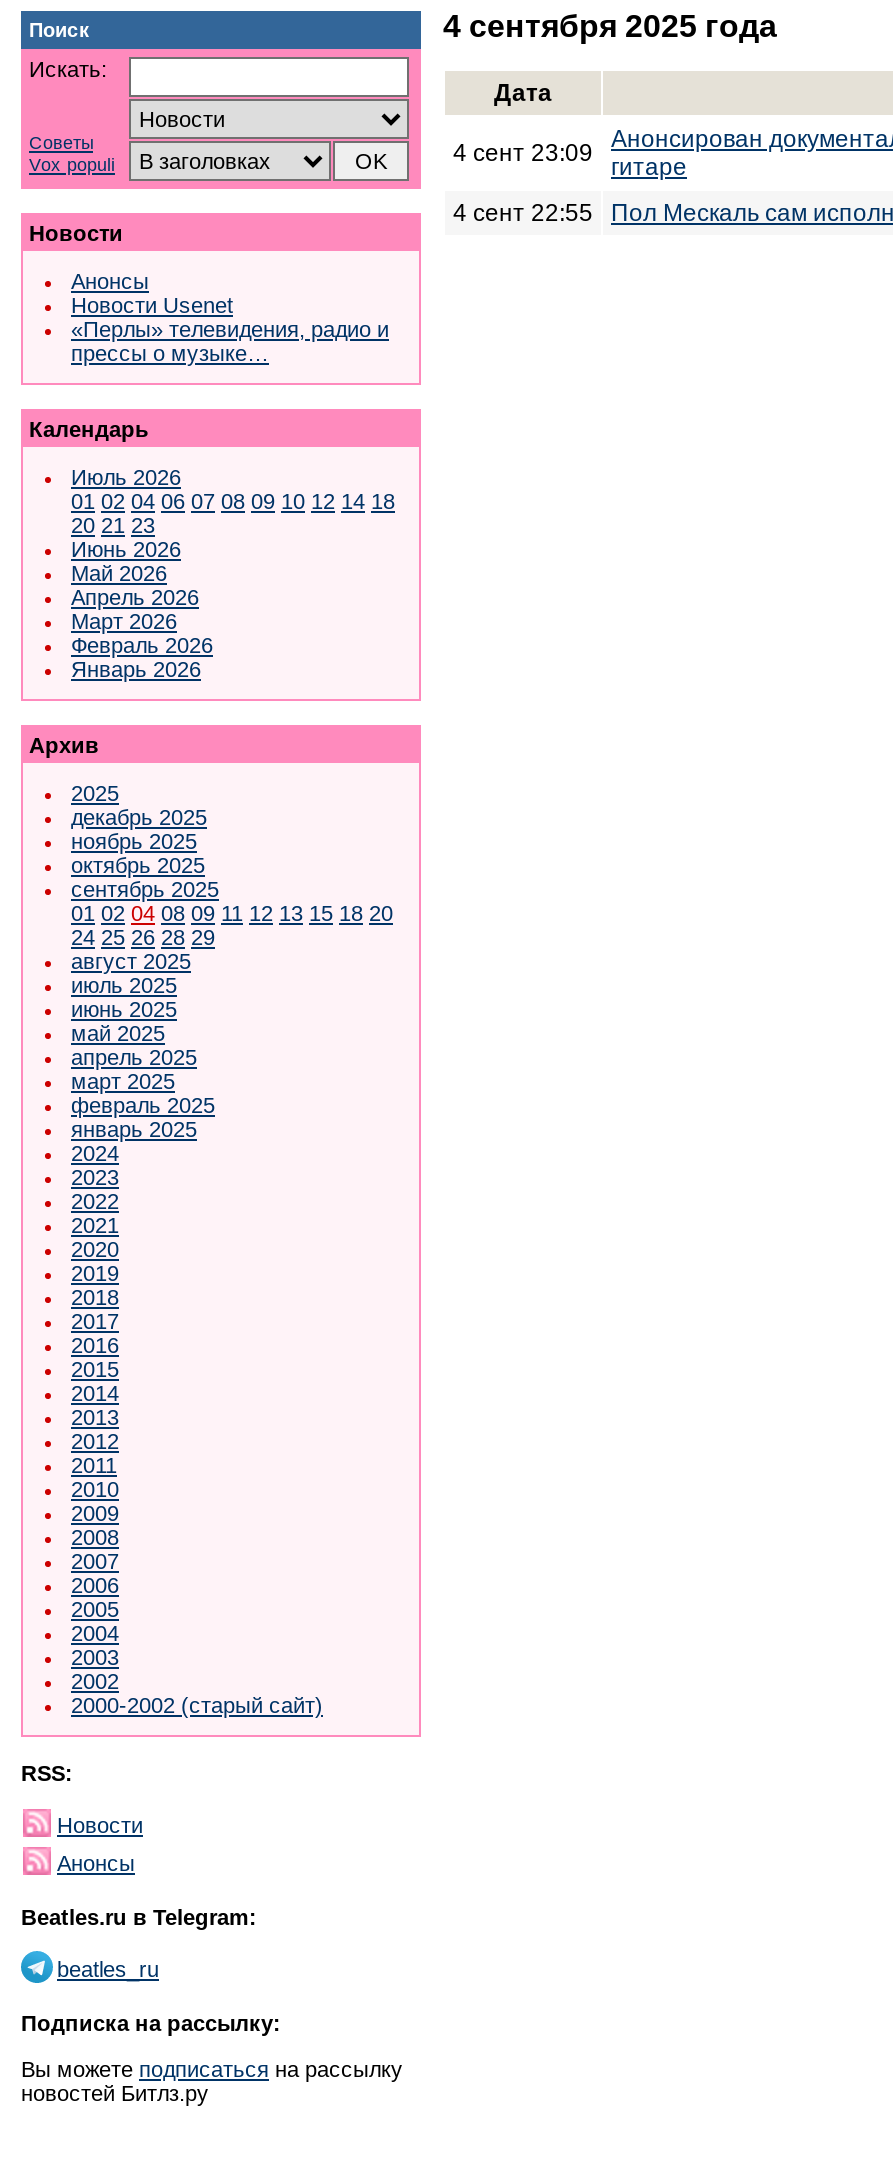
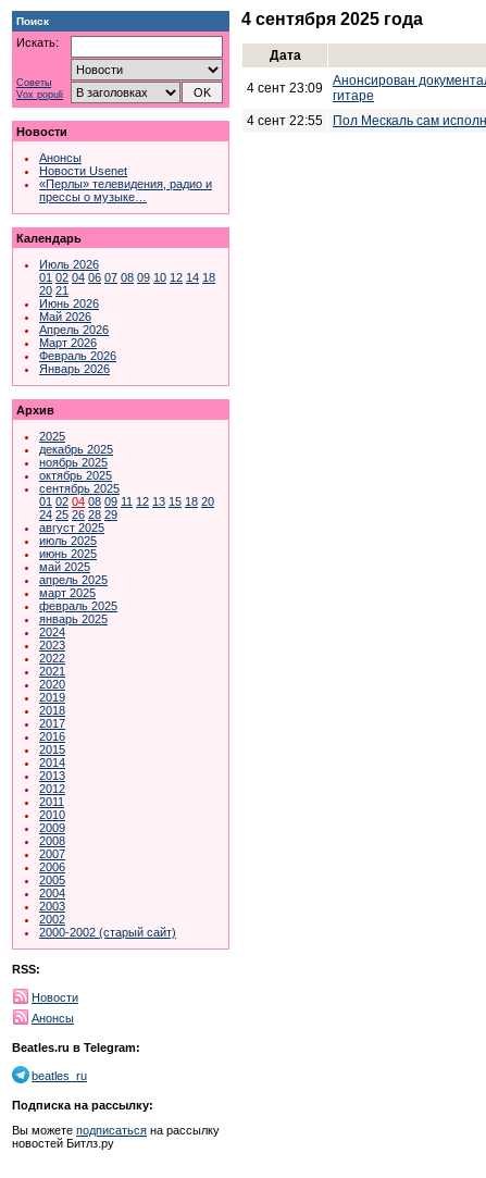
[71,513,155,537] 20 21 23 -> [39,284,68,297] 20 21

